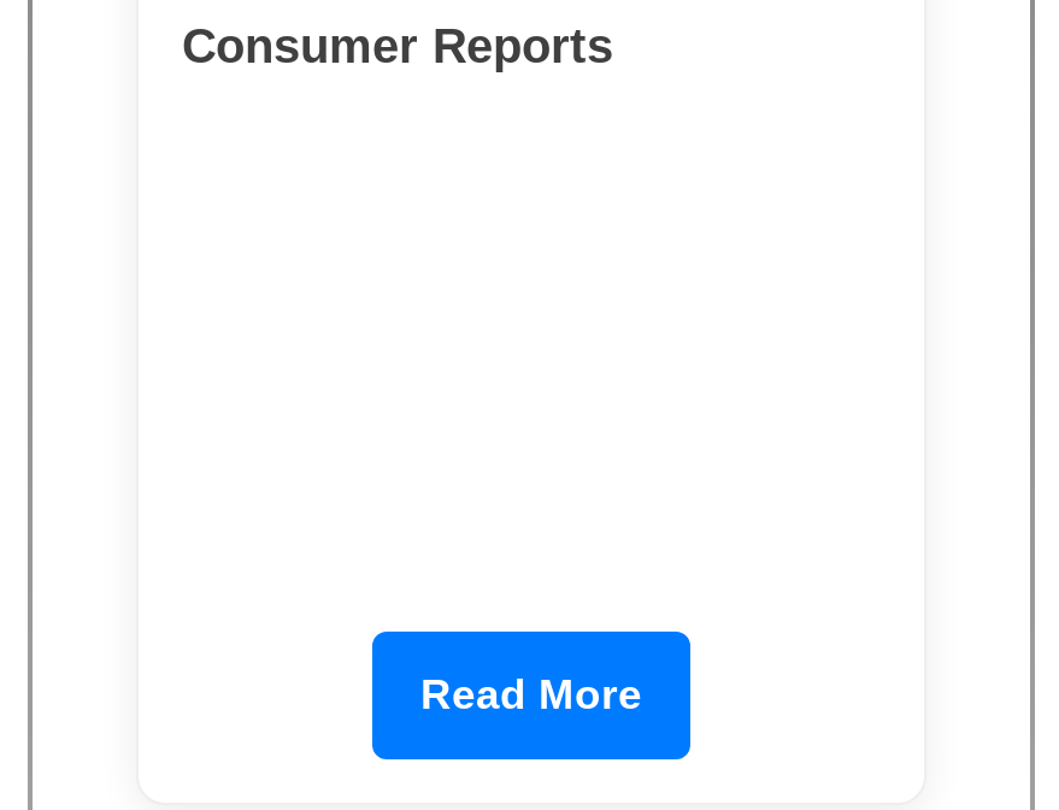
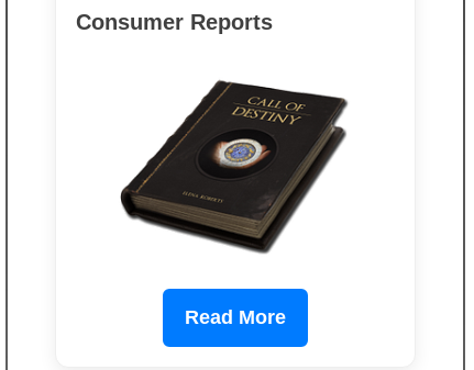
none -> [120,79,349,255] [image]

